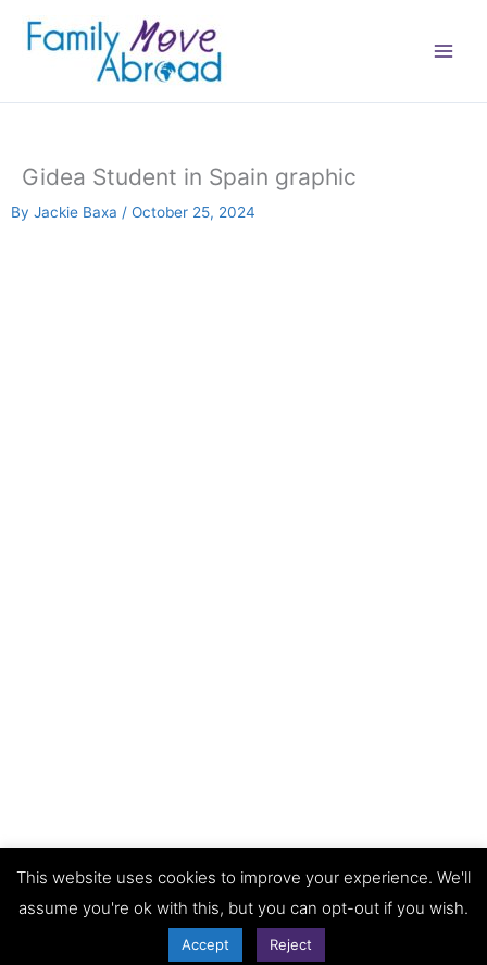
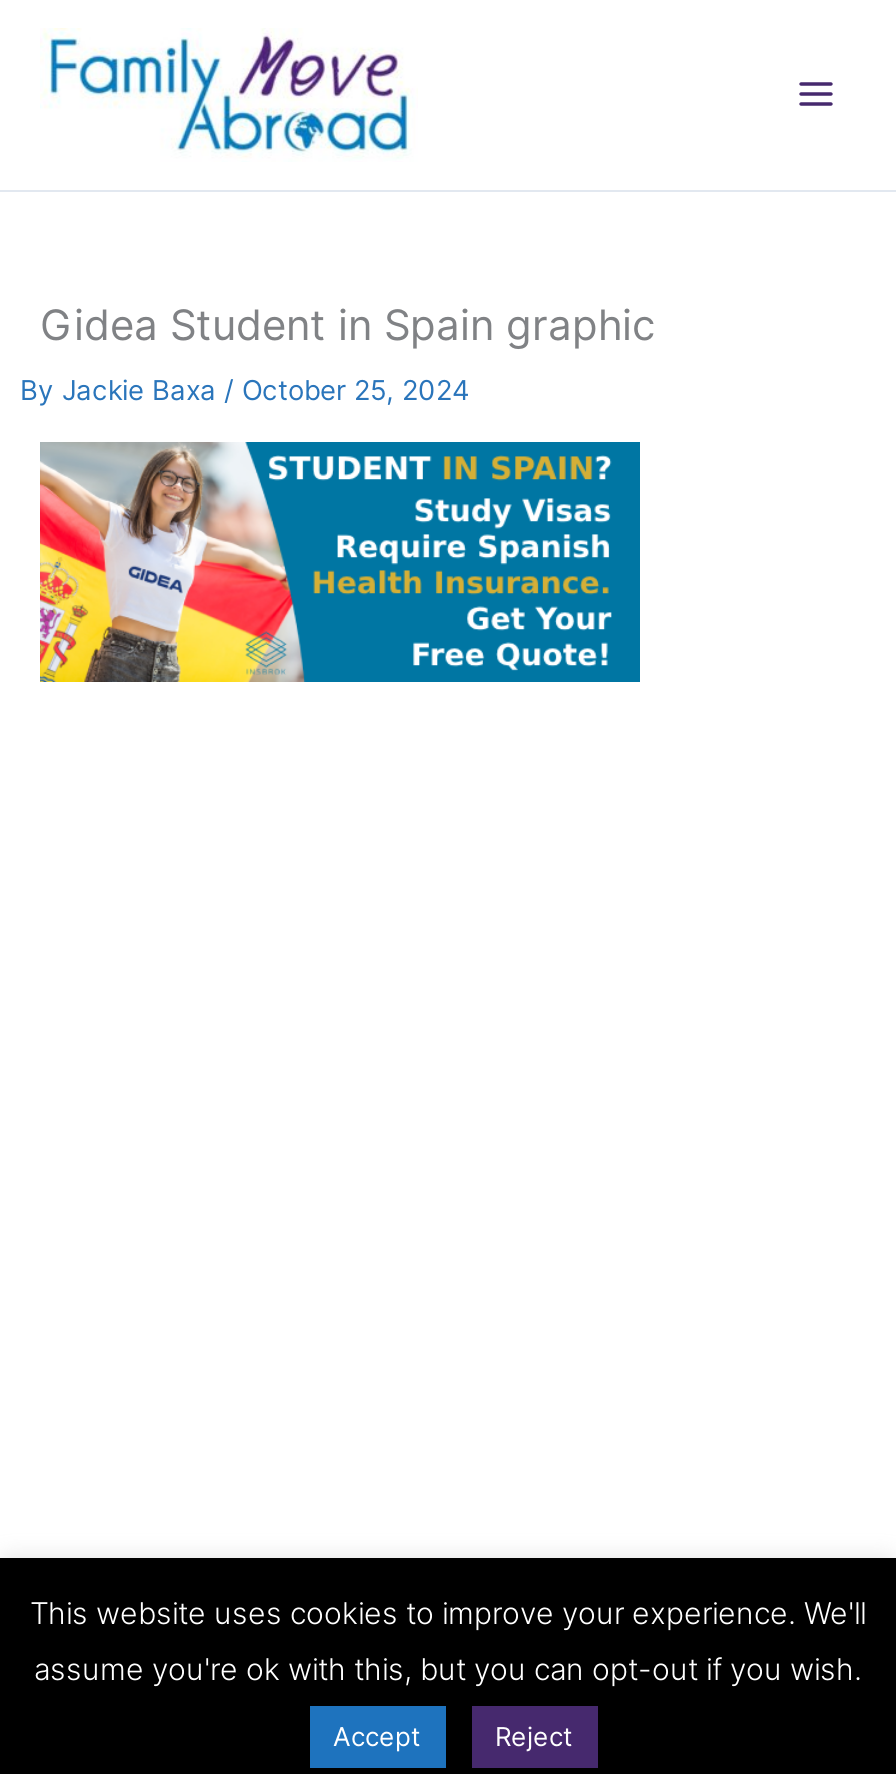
none -> [38,440,642,684] [image]

